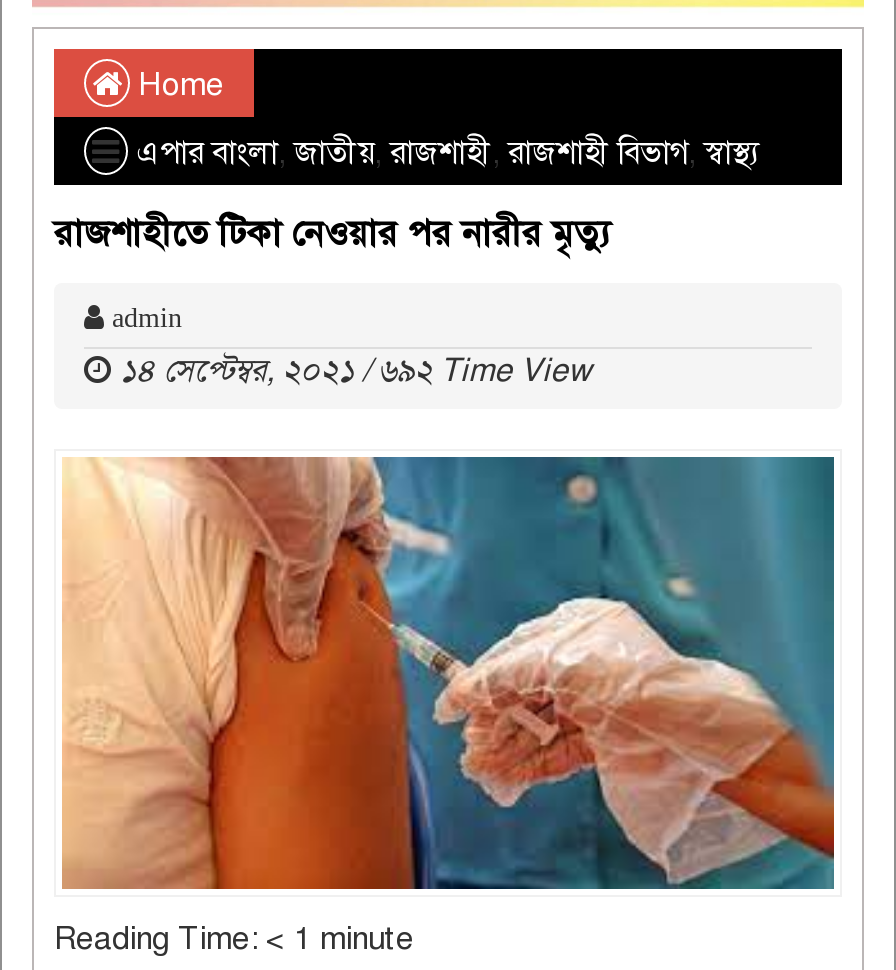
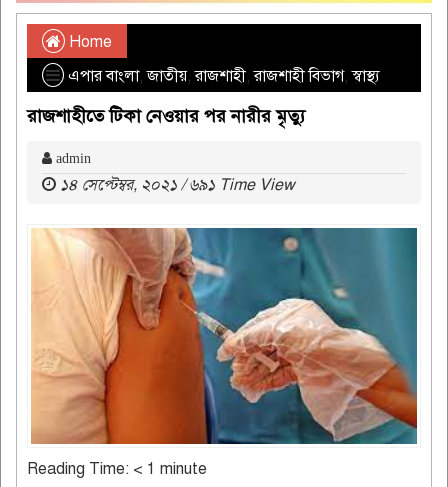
[120,350,592,390] ১৪ সেপ্টেম্বর, ২০২১ / ৬৯২ Time View -> [60,175,295,195] ১৪ সেপ্টেম্বর, ২০২১ / ৬৯১ Time View

